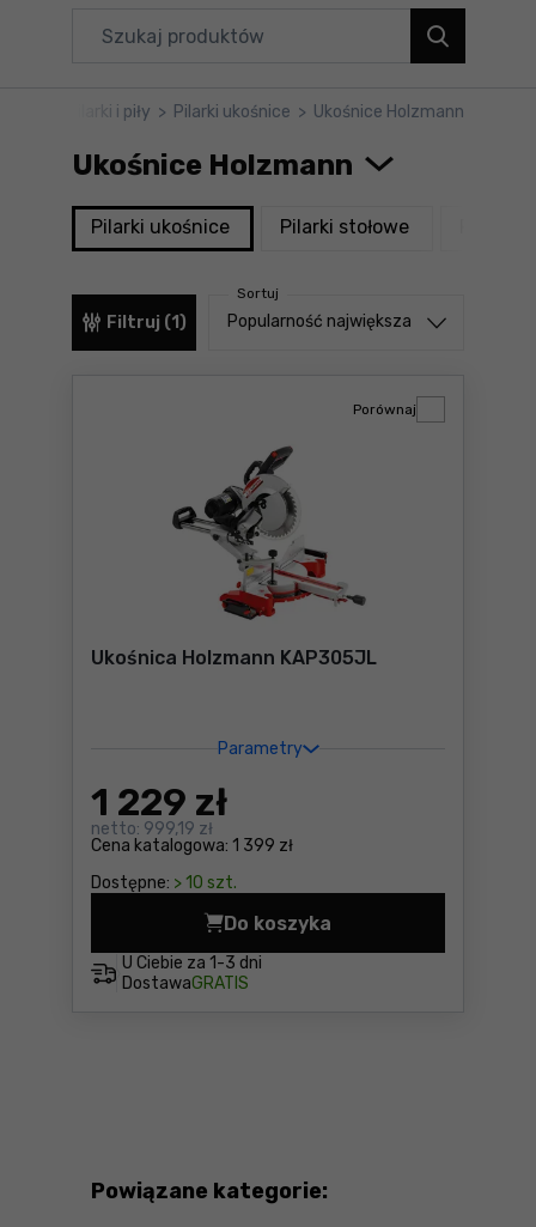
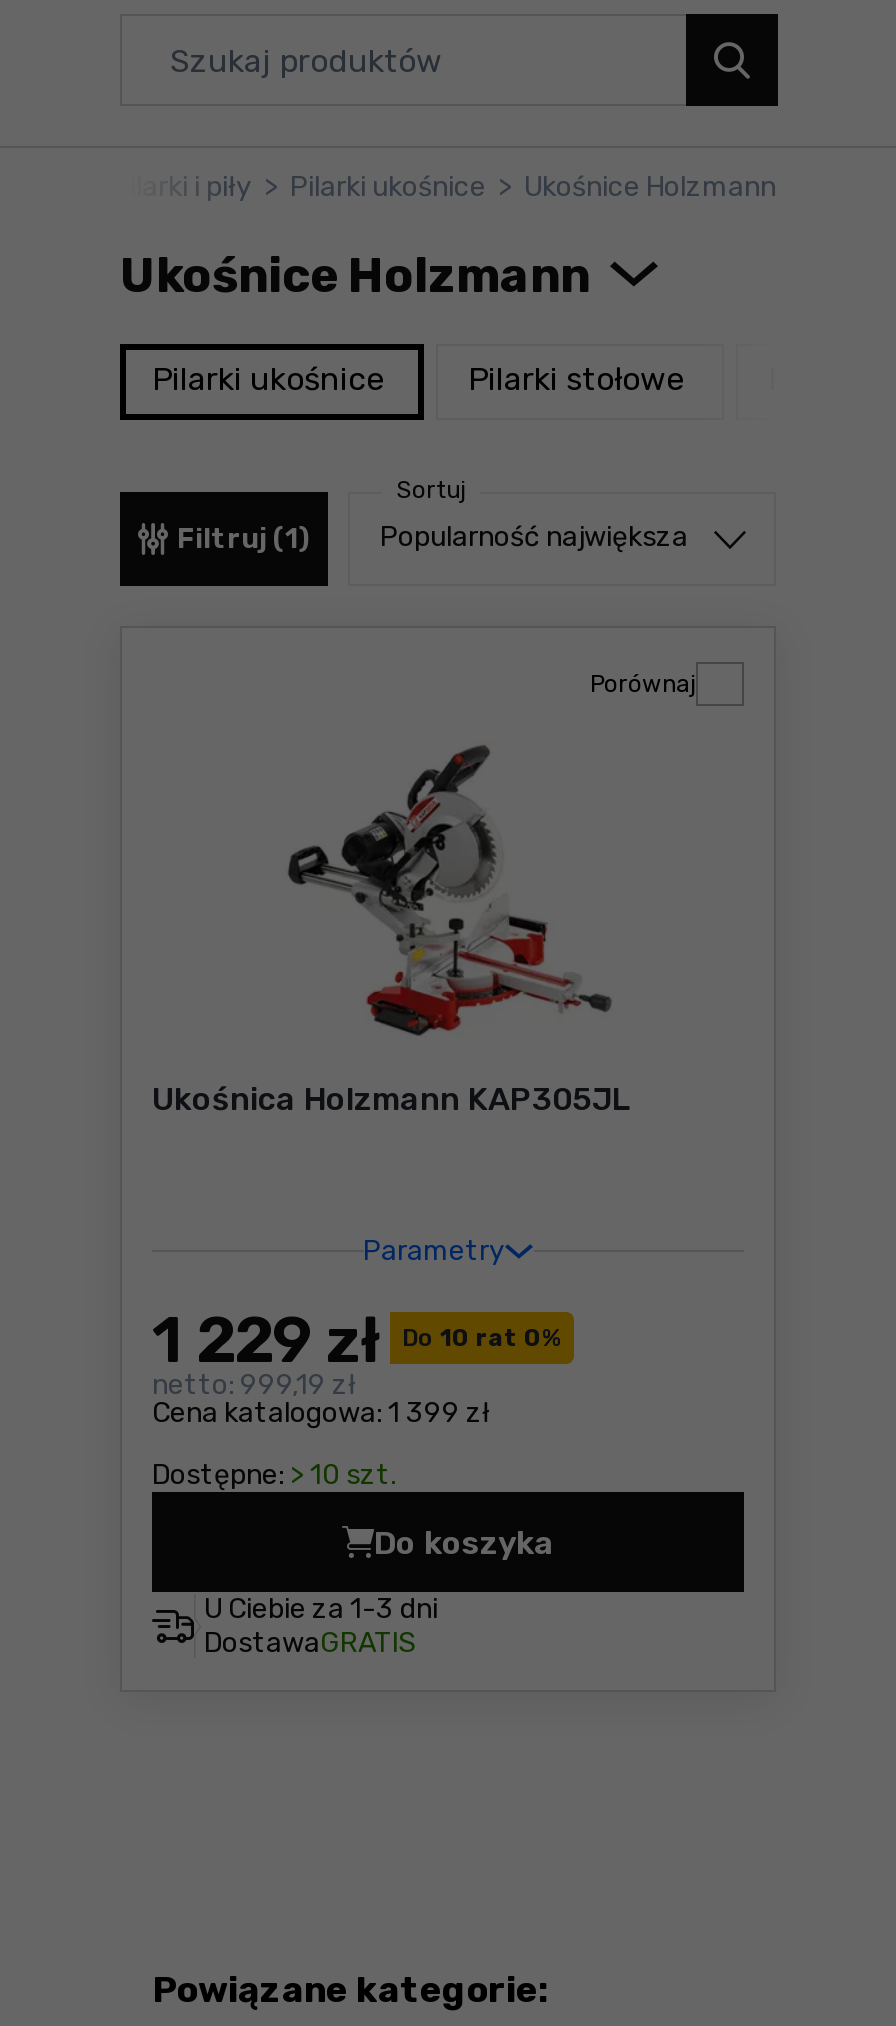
none -> [402,1324,562,1352] Do 10 rat 0%

